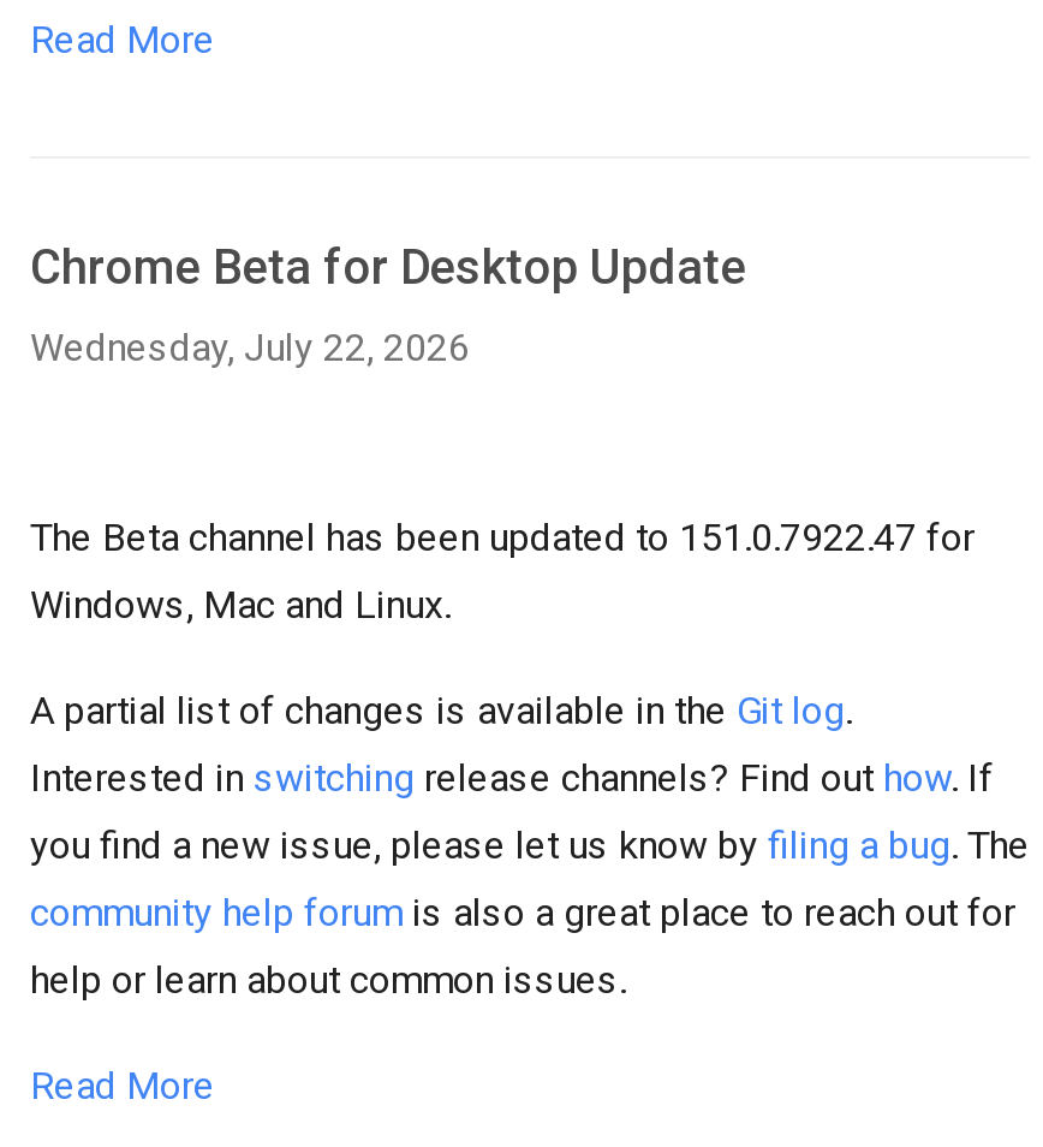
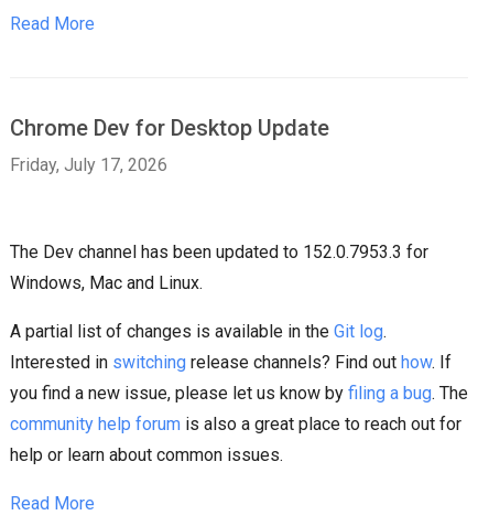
[30,238,746,296] Chrome Beta for Desktop Update -> [10,115,329,141] Chrome Dev for Desktop Update
[30,325,470,370] Wednesday, July 22, 2026 -> [10,154,167,175] Friday, July 17, 2026
[30,515,975,560] The Beta channel has been updated to 151.0.7922.47 for -> [10,241,428,262] The Dev channel has been updated to 152.0.7953.3 for

